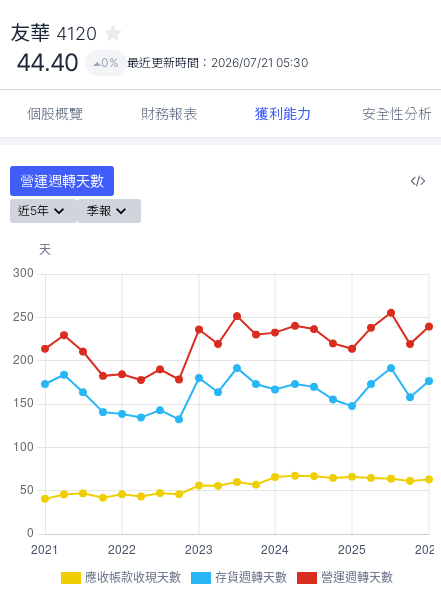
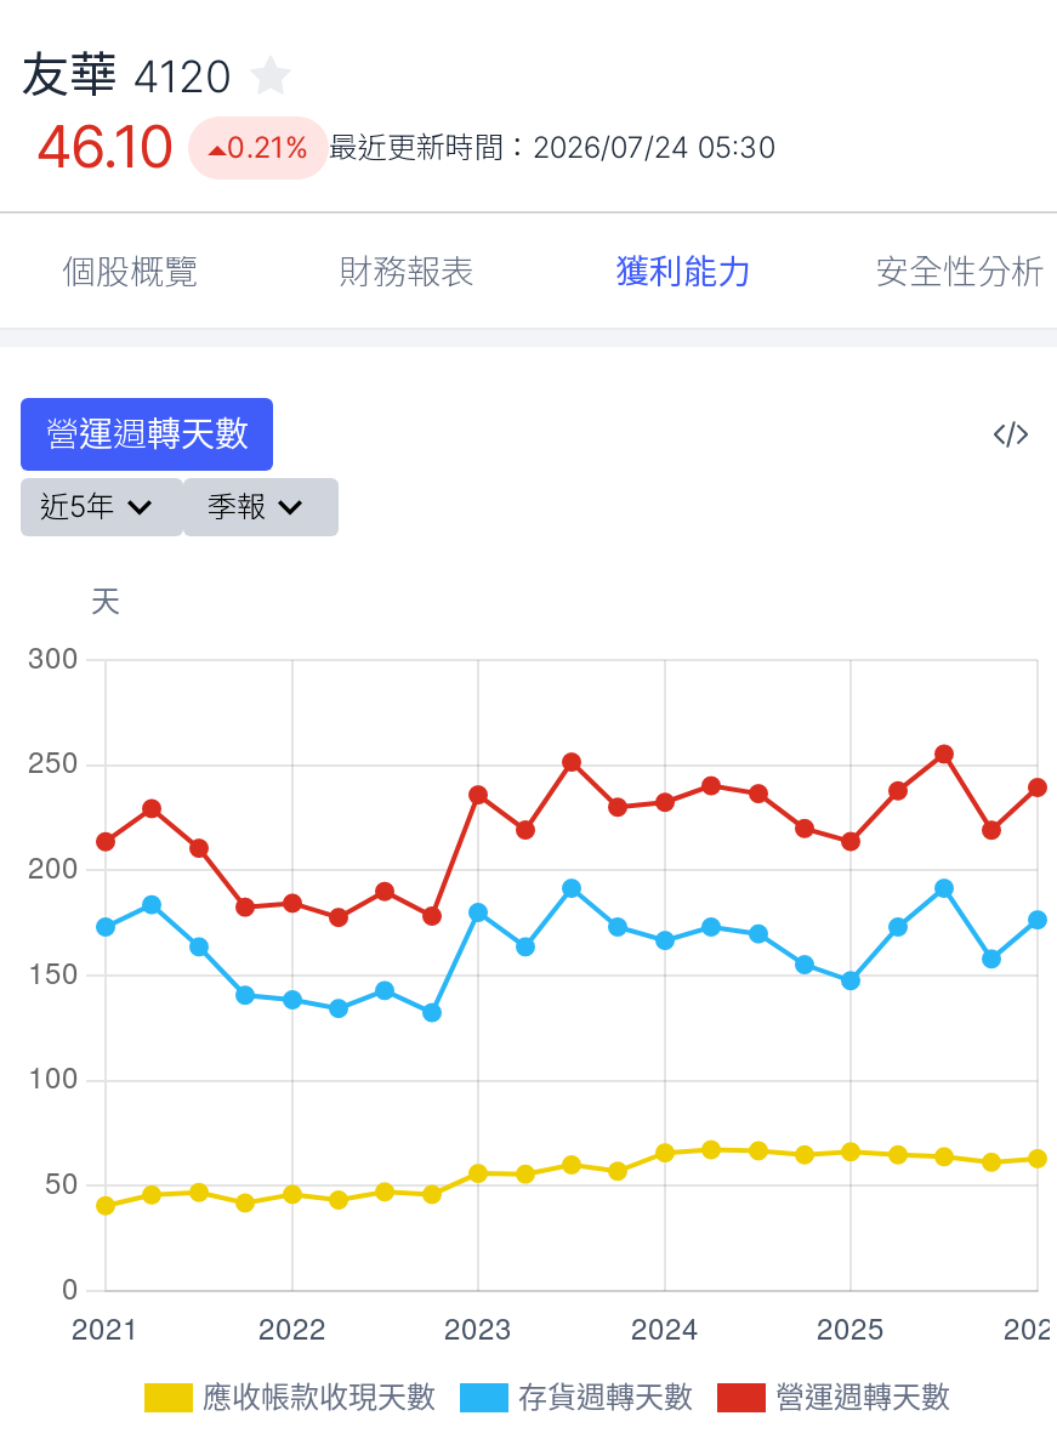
[16,48,79,77] 44.40 -> [35,112,173,182] 46.10
[101,55,308,70] 0% 最近更新時間：2026/07/21 05:30 -> [226,129,775,165] 0.21% 最近更新時間：2026/07/24 05:30

